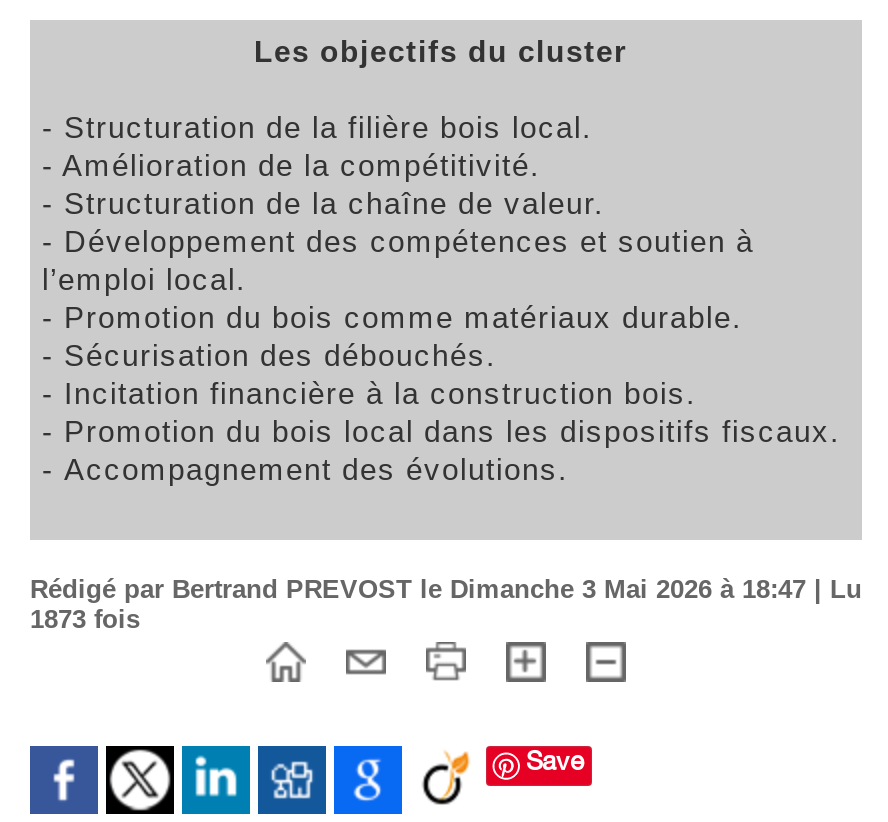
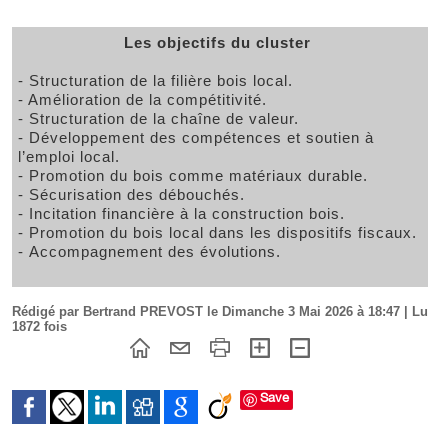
[30,603,140,633] 1873 fois -> [12,319,67,334] 1872 fois

